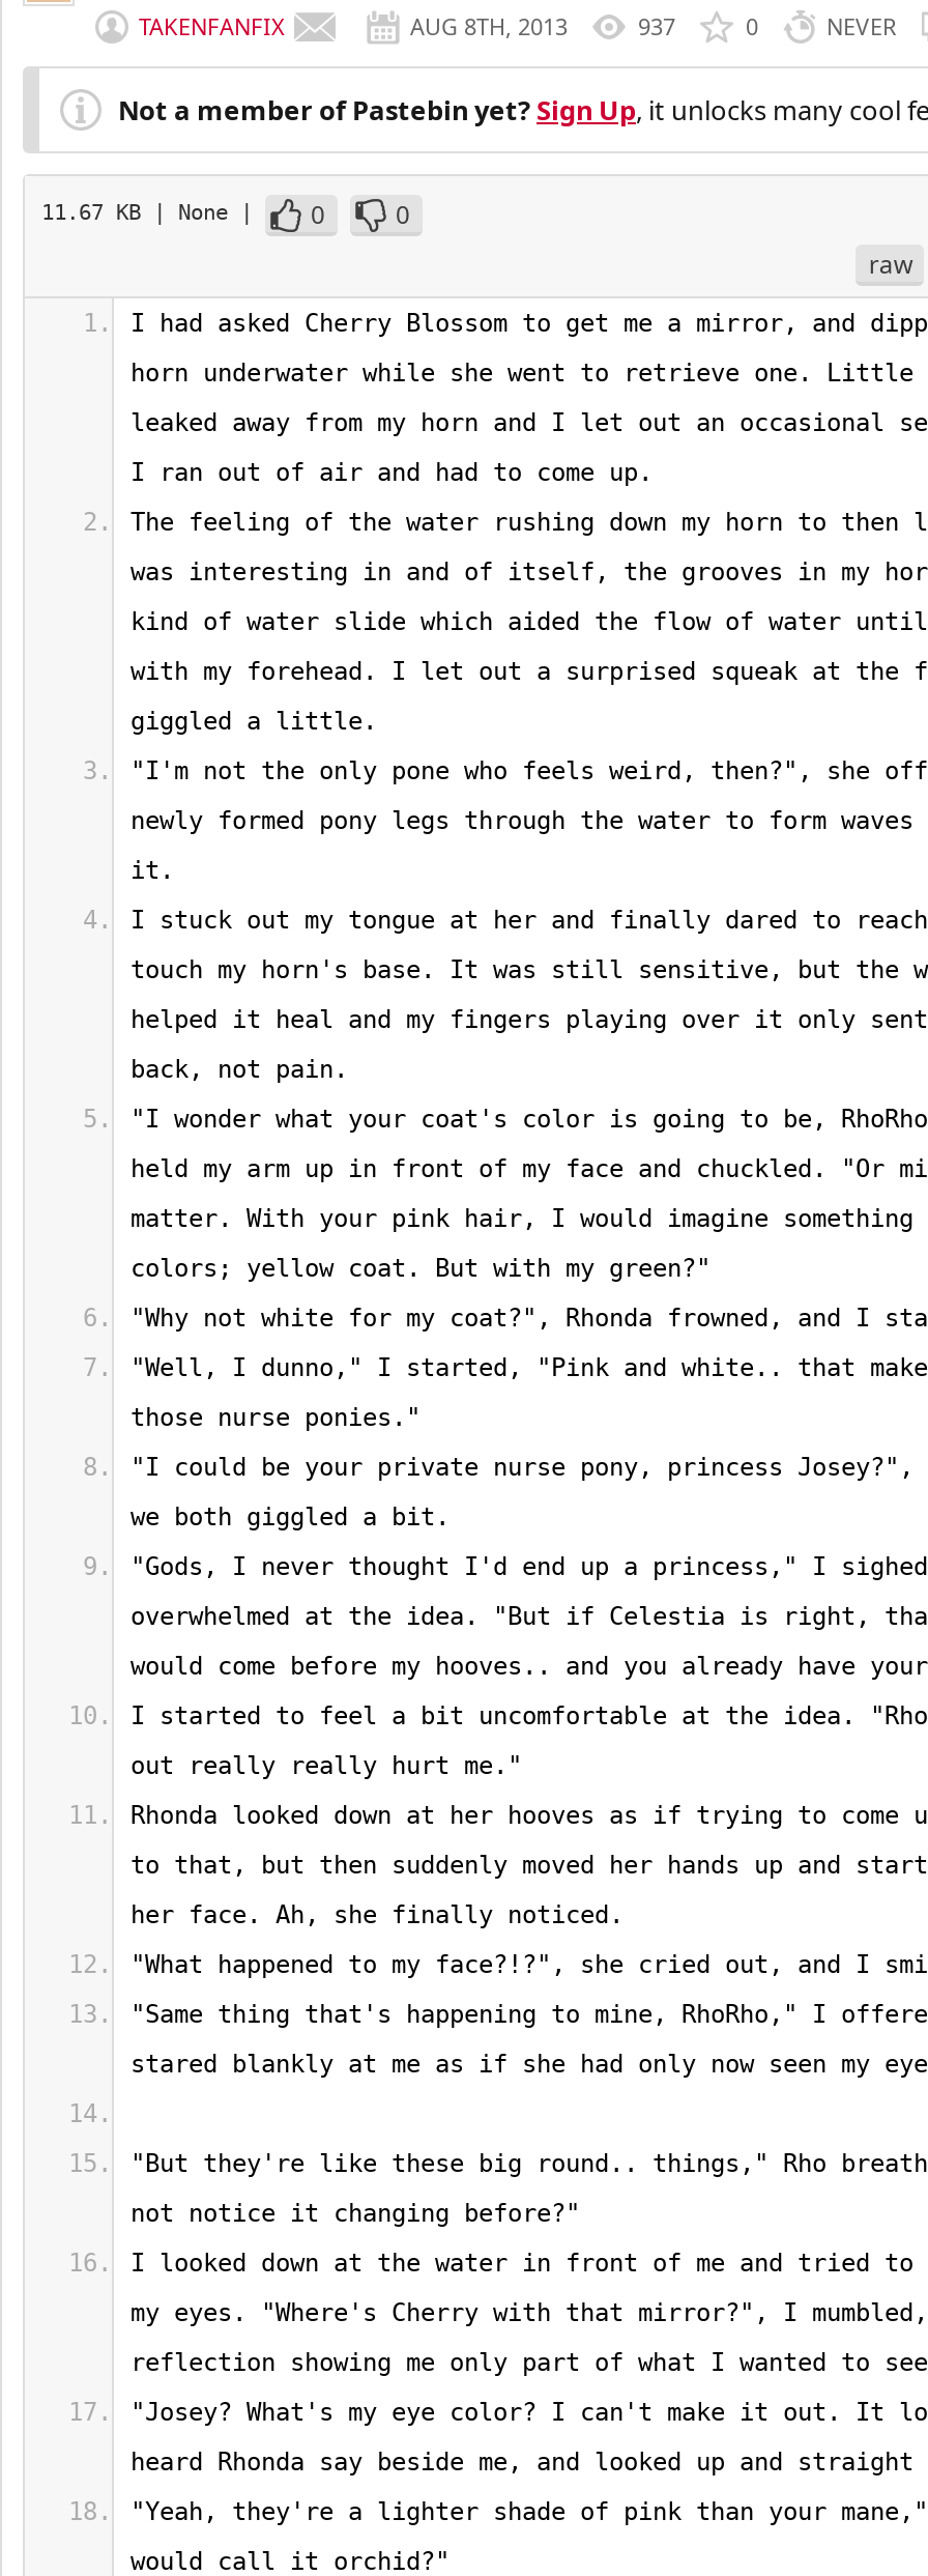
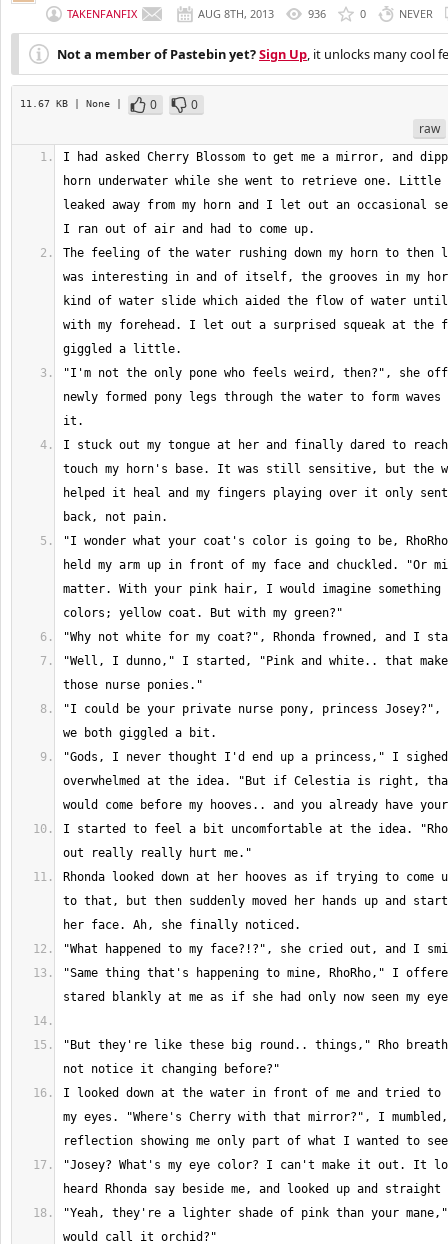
[638,10,675,41] 937 -> [308,6,326,21] 936

